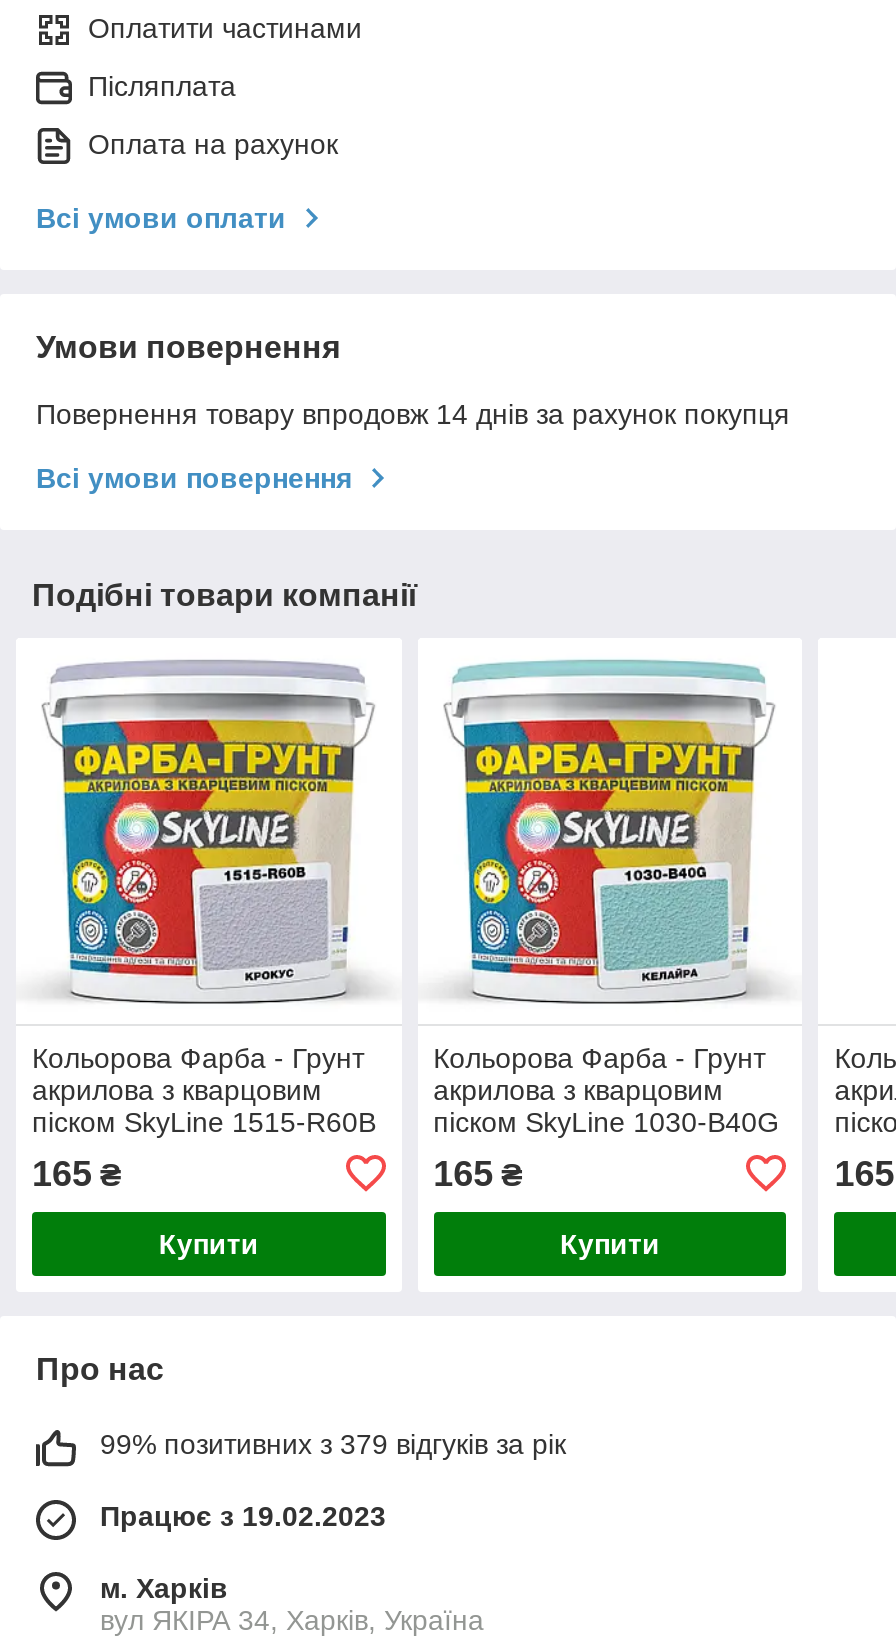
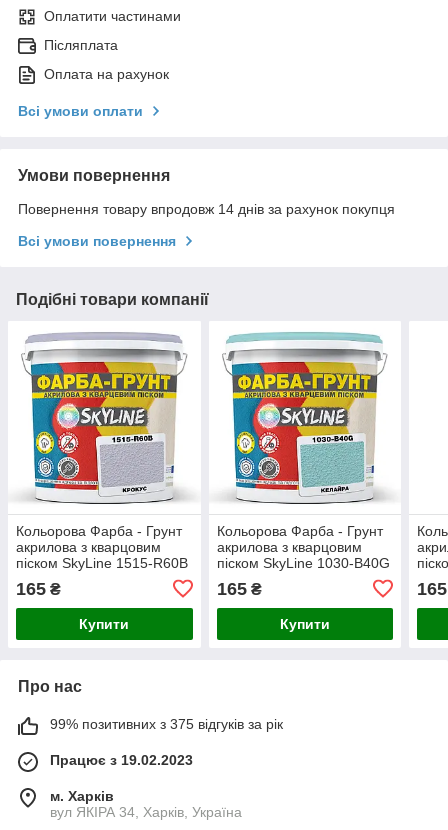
[100,1428,566,1460] 99% позитивних з 379 відгуків за рік -> [50,716,283,732] 99% позитивних з 375 відгуків за рік

